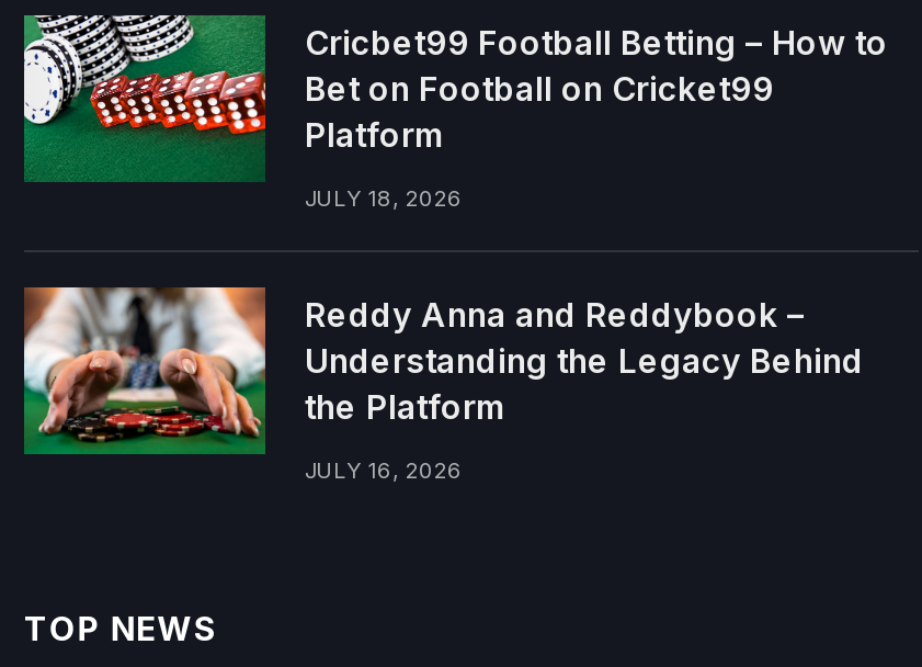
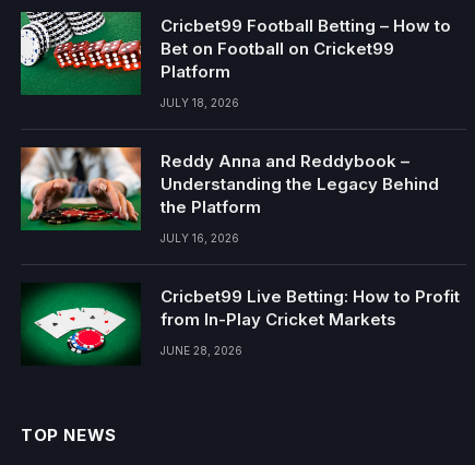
none -> [22,284,460,365] [image] | Cricbet99 Live Betting: How to Profit | from In-Play Cricket Markets | JUNE 28, 2026

